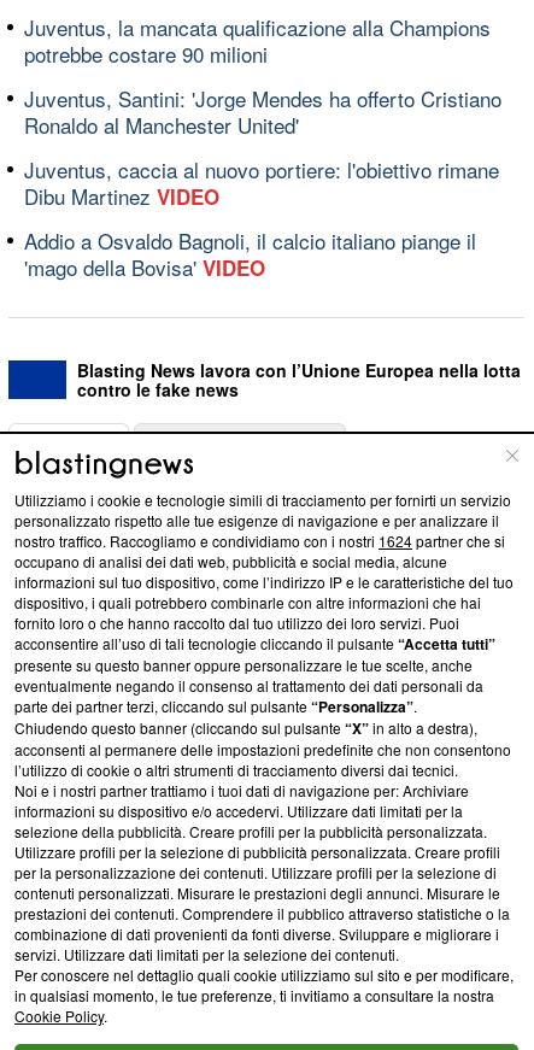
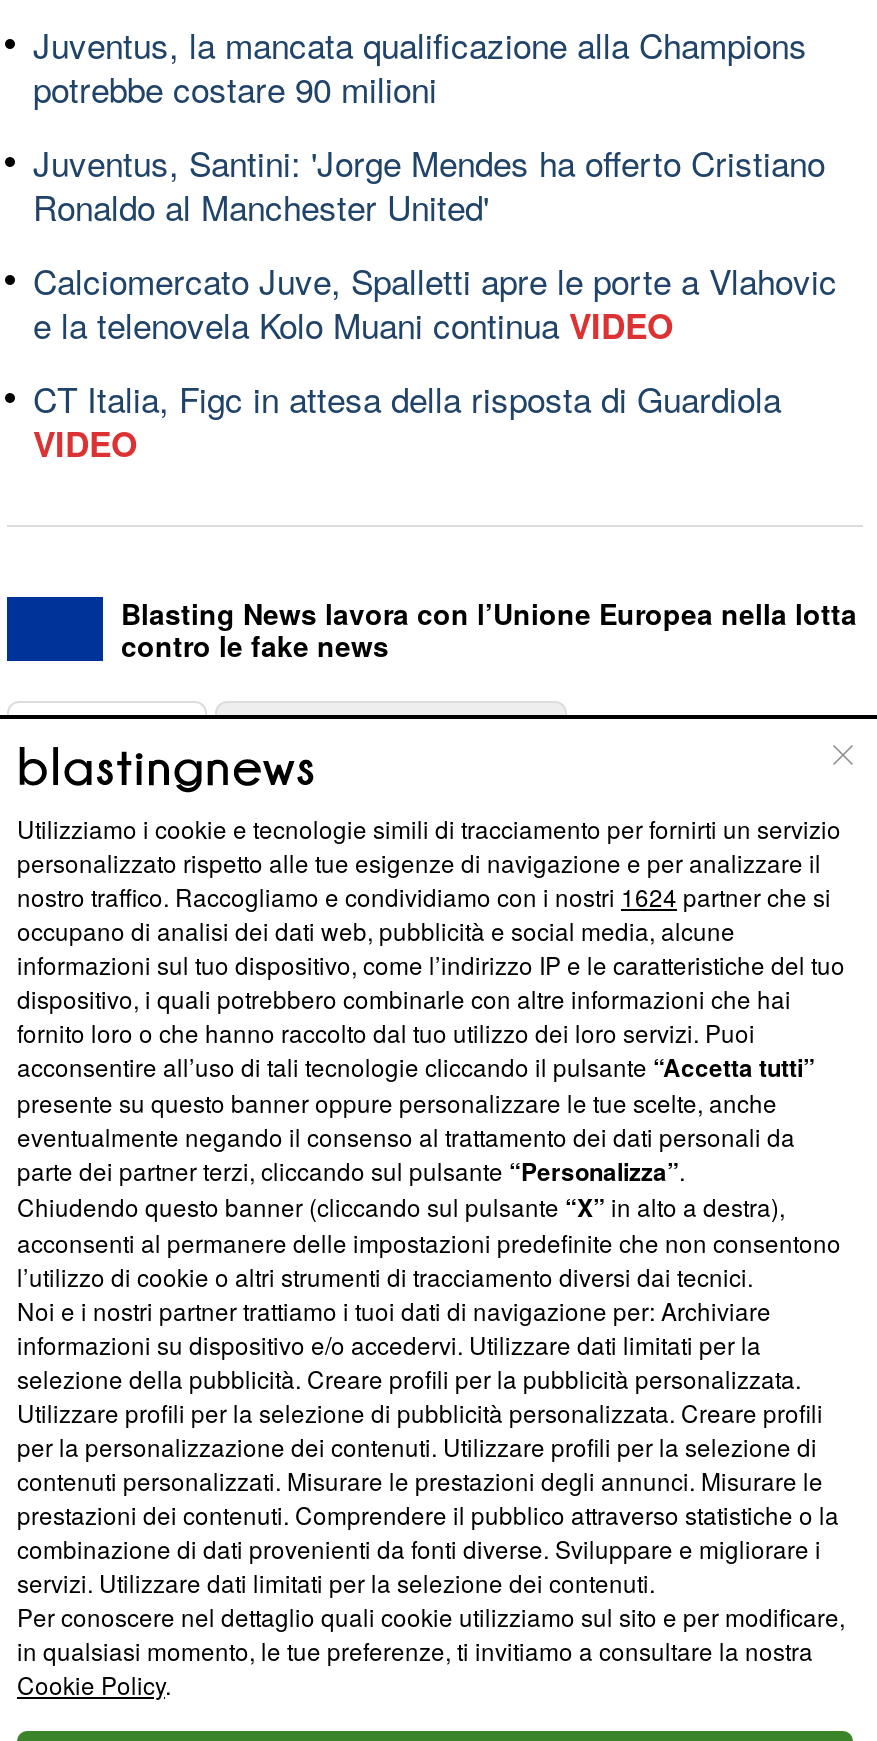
[24,154,499,210] Juventus, caccia al nuovo portiere: l'obiettivo rimane | Dibu Martinez VIDEO -> [33,254,837,348] Calciomercato Juve, Spalletti apre le porte a Vlahovic | e la telenovela Kolo Muani continua VIDEO
[24,225,476,281] Addio a Osvaldo Bagnoli, il calcio italiano piange il | 'mago della Bovisa' VIDEO -> [33,372,781,466] CT Italia, Figc in attesa della risposta di Guardiola | VIDEO

